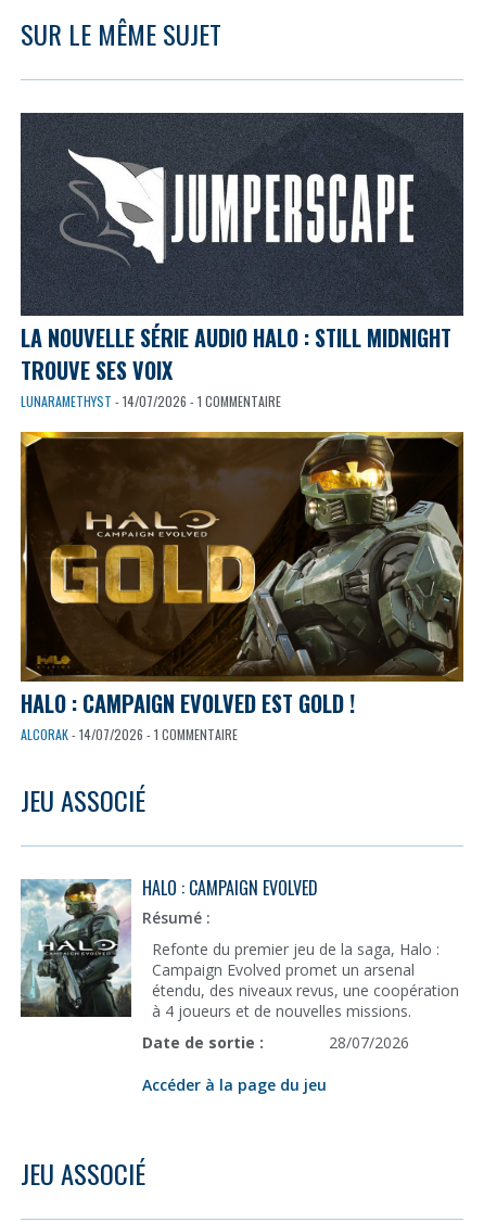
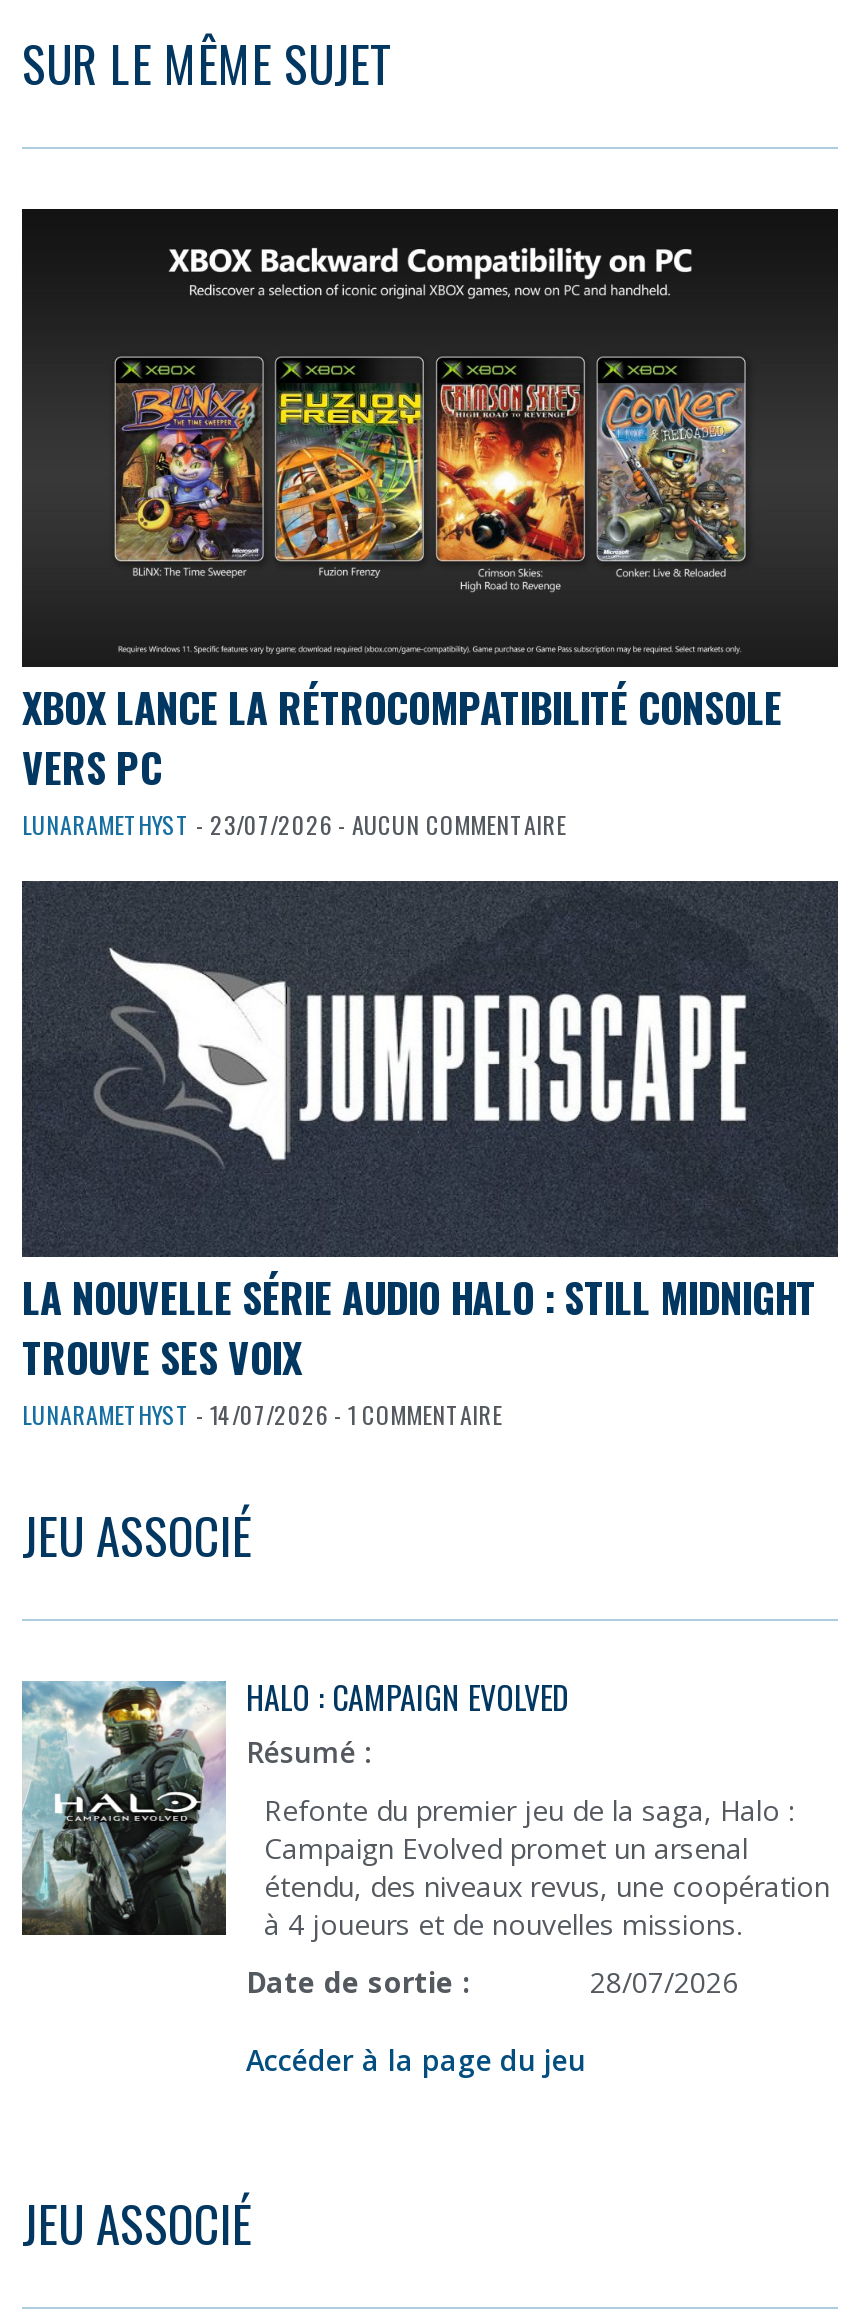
none -> [20,209,840,842] [image] | XBOX LANCE LA RÉTROCOMPATIBILITÉ CONSOLE | VERS PC | LUNARAMETHYST - 23/07/2026 - AUCUN COMMENTAIRE
moved [21,113,462,411] -> [22,881,836,1431]: [image] | LA NOUVELLE SÉRIE AUDIO HALO : STILL MIDNIGHT | TROUVE SES VOIX | LUNARAMETHYST - 14/07/2026 - 1 COMMENTAIRE
[20,431,464,743] [image] | HALO : CAMPAIGN EVOLVED EST GOLD ! | ALCORAK - 14/07/2026 - 1 COMMENTAIRE -> none

